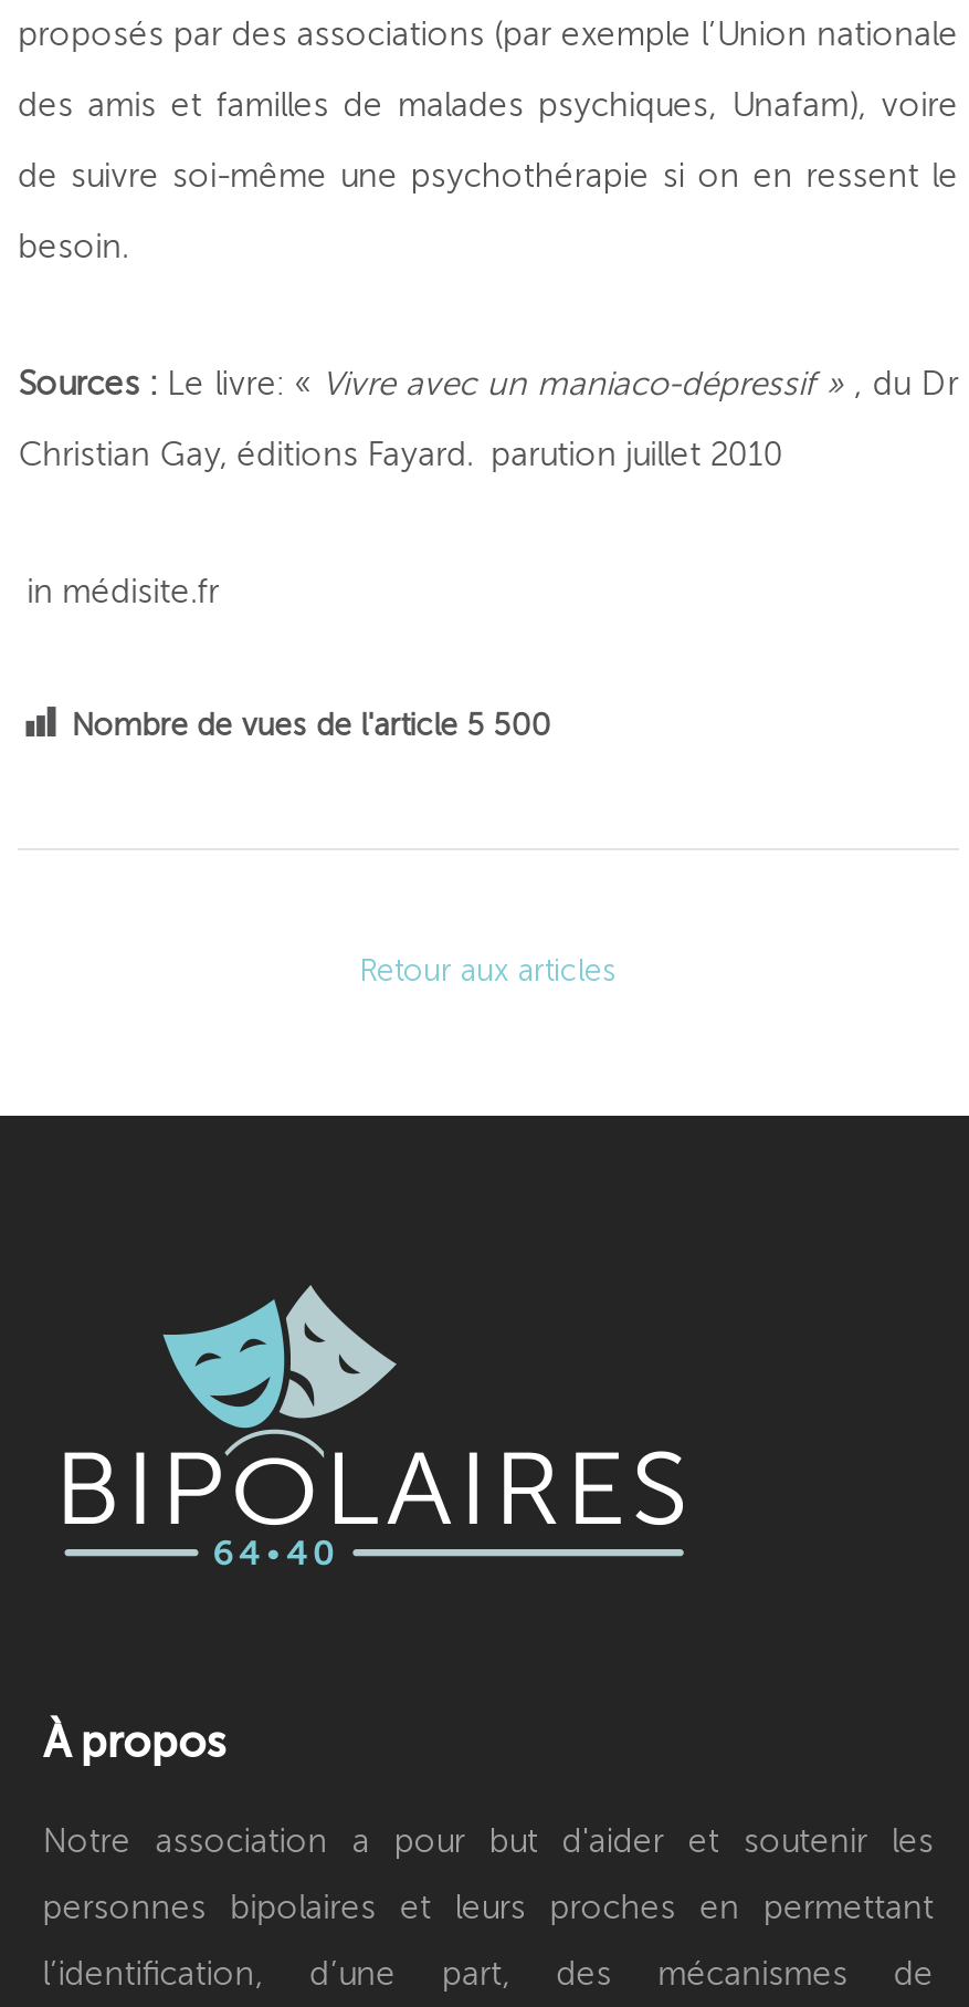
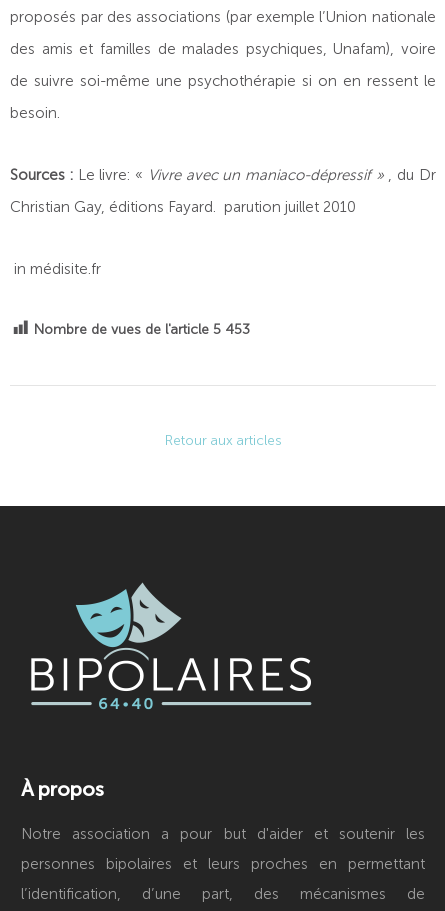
[71,707,551,744] Nombre de vues de l'article 5 500 -> [34,321,250,338] Nombre de vues de l'article 5 453

